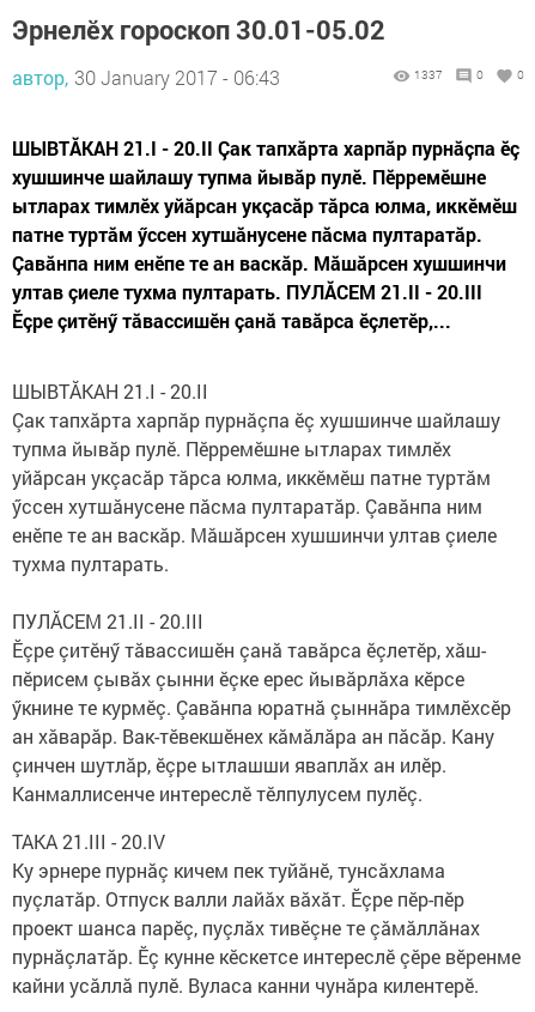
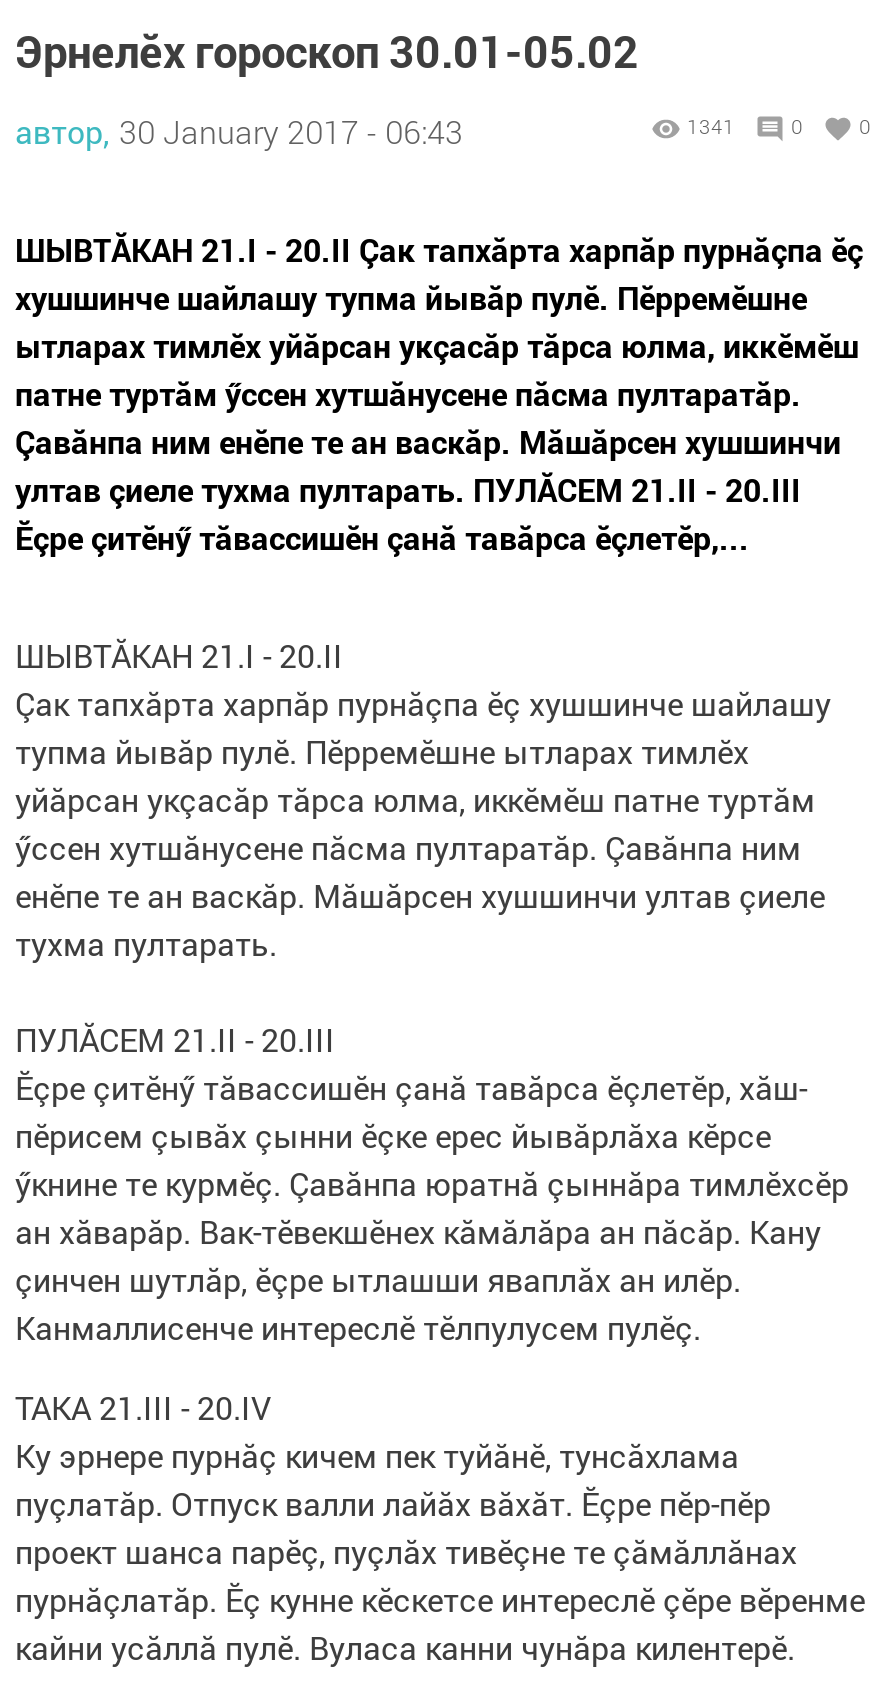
[414,67,443,83] 1337 -> [687,115,735,141] 1341

